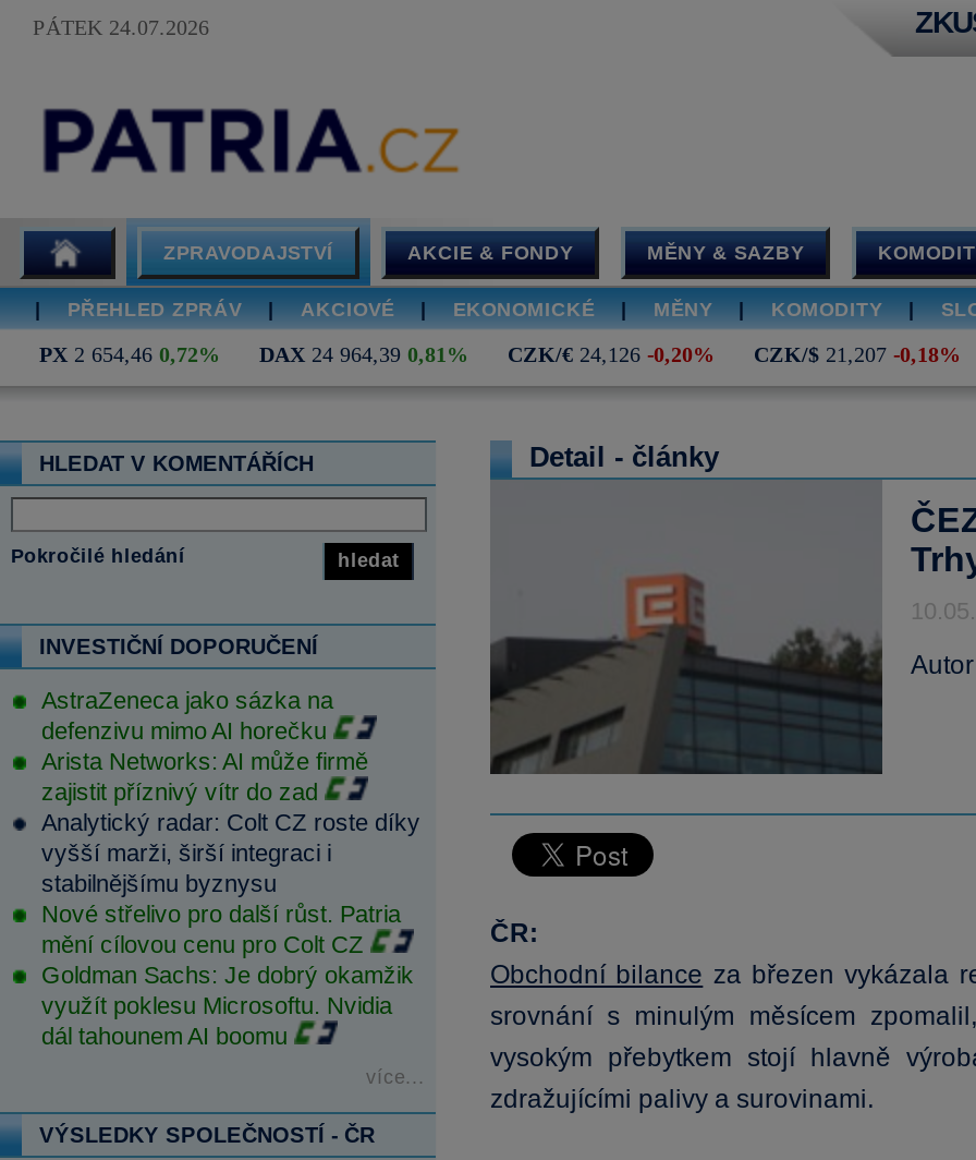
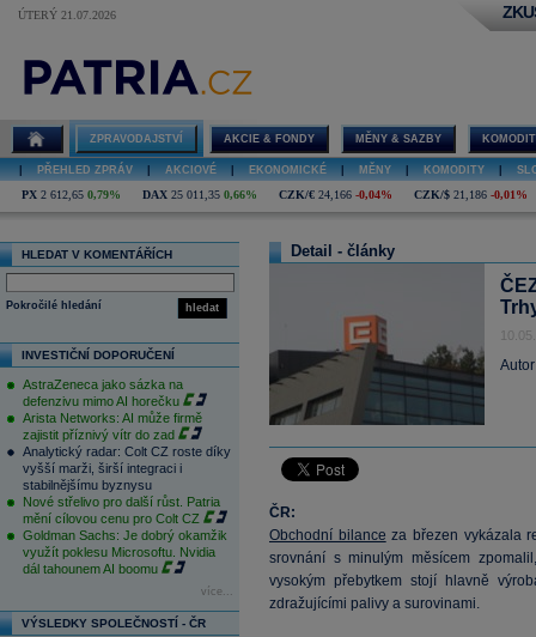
[33,15,209,39] PÁTEK 24.07.2026 -> [18,8,116,22] ÚTERÝ 21.07.2026
[39,342,220,366] PX 2 654,46 0,72% -> [22,188,121,201] PX 2 612,65 0,79%
[259,342,468,366] DAX 24 964,39 0,81% -> [142,188,257,201] DAX 25 011,35 0,66%
[508,342,715,366] CZK/€ 24,126 -0,20% -> [279,188,392,201] CZK/€ 24,166 -0,04%
[754,342,961,366] CZK/$ 21,207 -0,18% -> [414,188,528,201] CZK/$ 21,186 -0,01%

